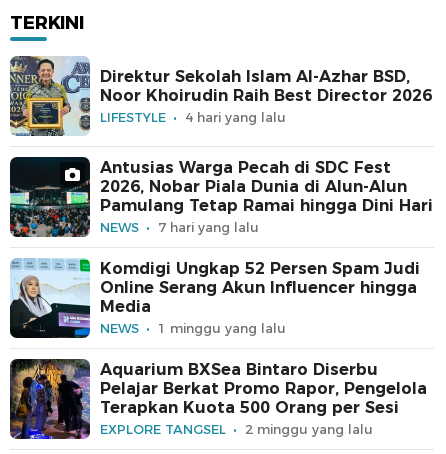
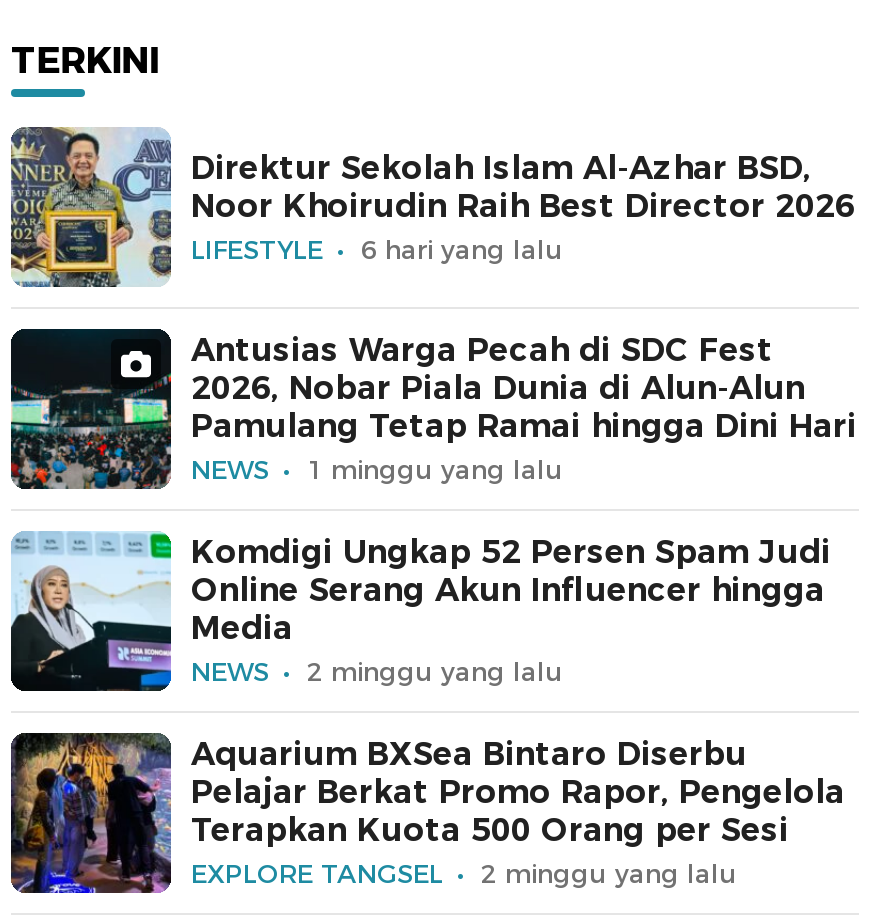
[185,109,286,125] 4 hari yang lalu -> [361,233,563,265] 6 hari yang lalu
[158,219,259,235] 7 hari yang lalu -> none
moved [158,320,286,336] -> [307,454,563,486]: 1 minggu yang lalu
none -> [307,656,563,688] 2 minggu yang lalu

